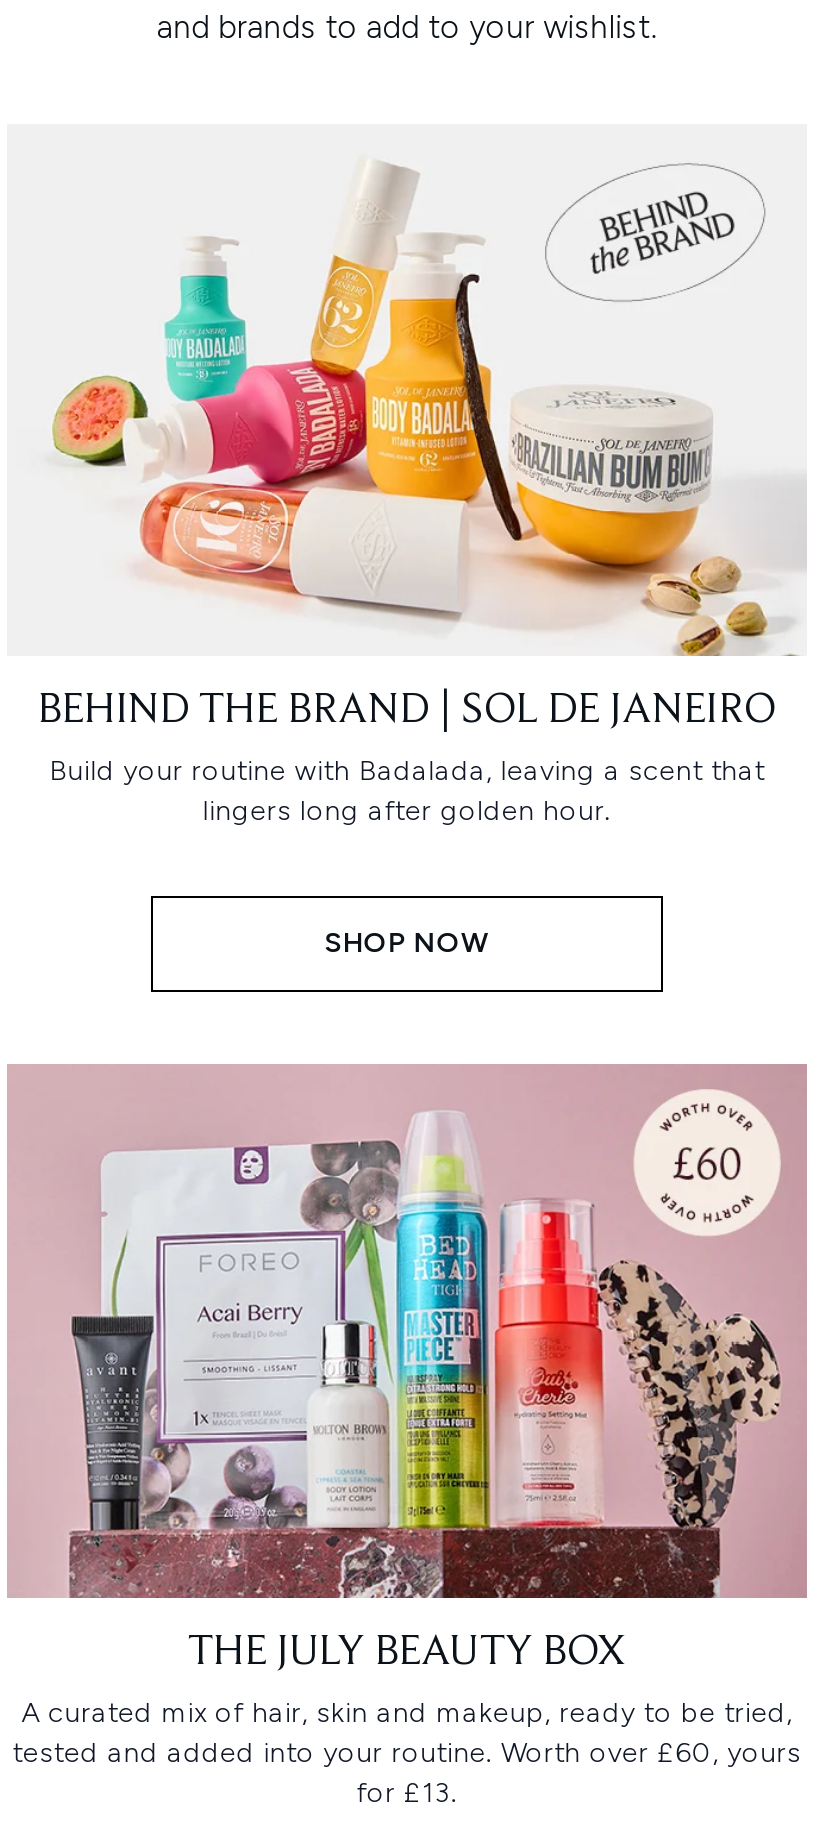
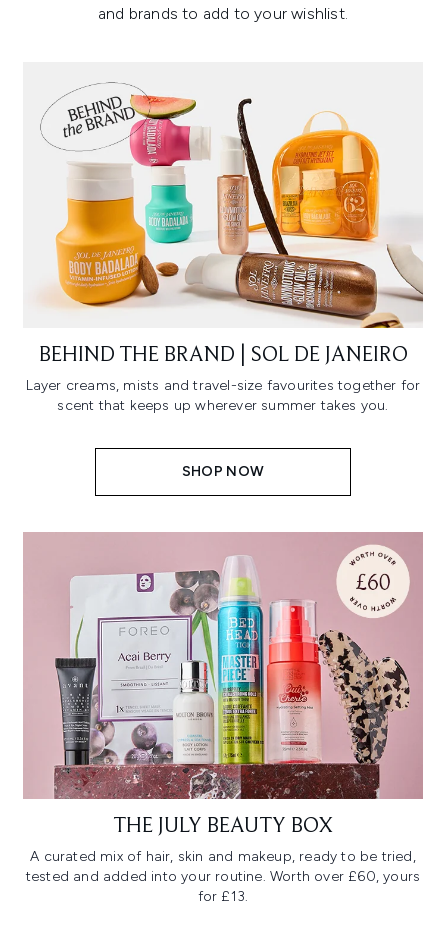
[51,162,807,658] [image] -> [40,82,424,329] [image]
[49,754,765,828] Build your routine with Badalada, leaving a scent that | lingers long after golden hour. -> [26,377,420,414] Layer creams, mists and travel-size favourites together for | scent that keeps up wherever summer takes you.

